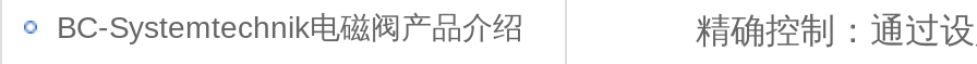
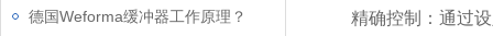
[57,10,523,44] BC-Systemtechnik电磁阀产品介绍 -> [29,8,246,25] 德国Weforma缓冲器工作原理？

